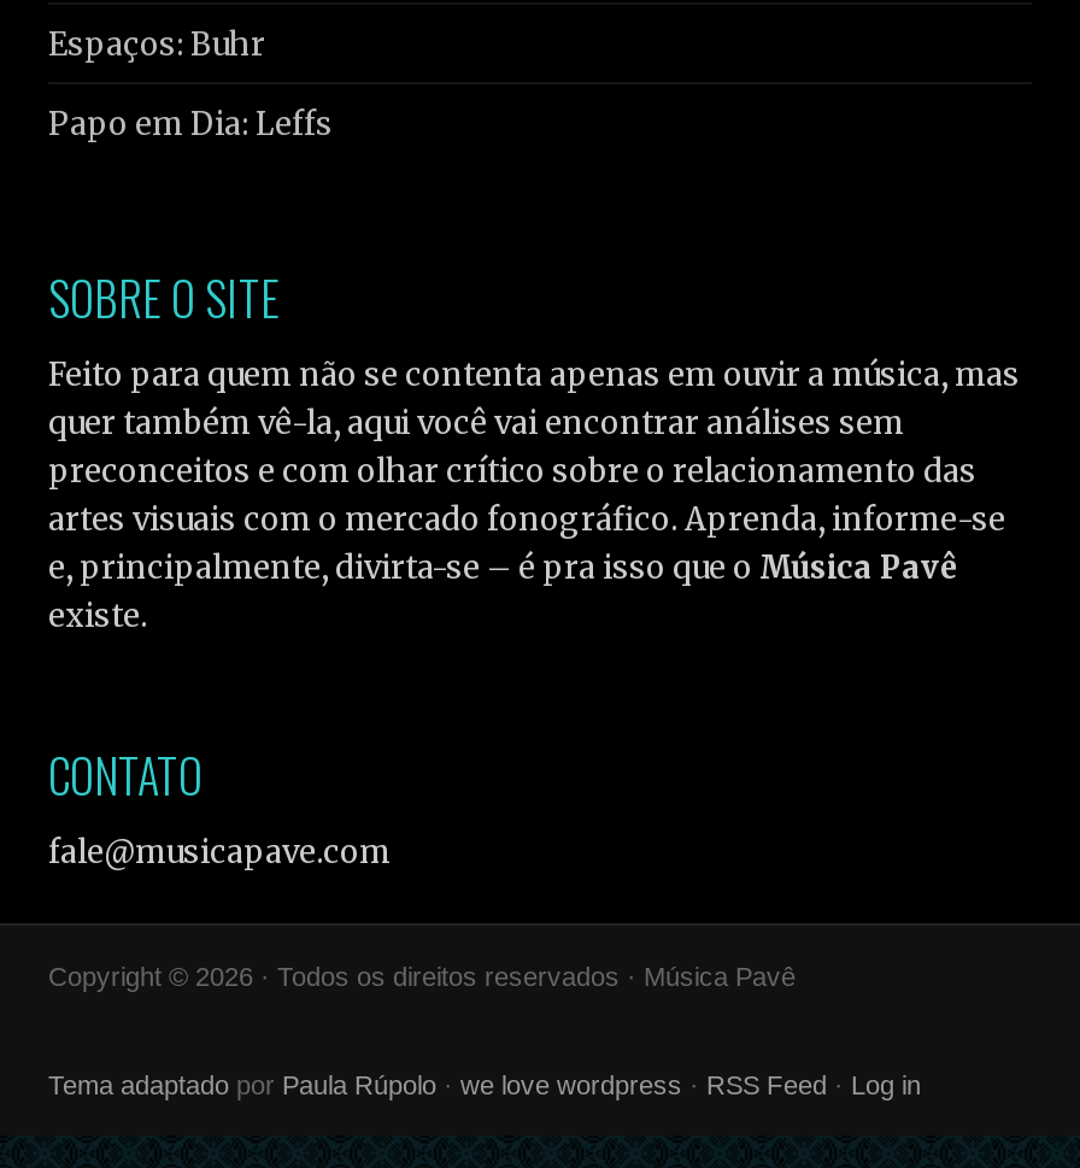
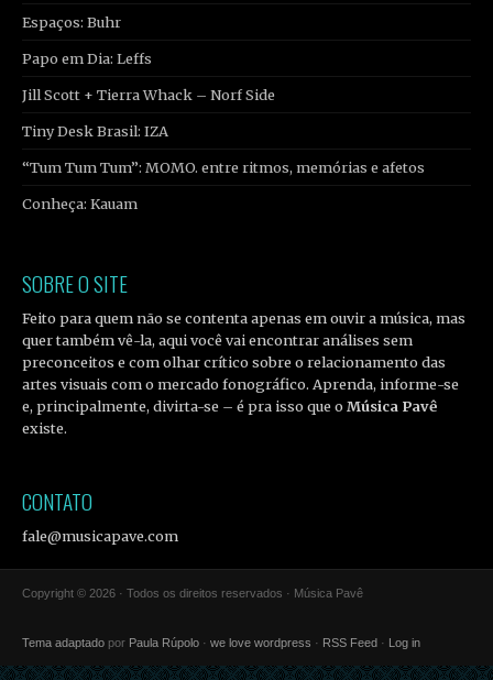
none -> [22,86,428,212] Jill Scott + Tierra Whack – Norf Side | Tiny Desk Brasil: IZA | “Tum Tum Tum”: MOMO. entre ritmos, memórias e afetos | Conheça: Kauam

